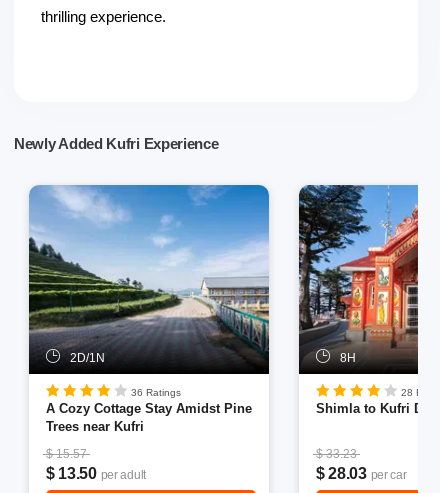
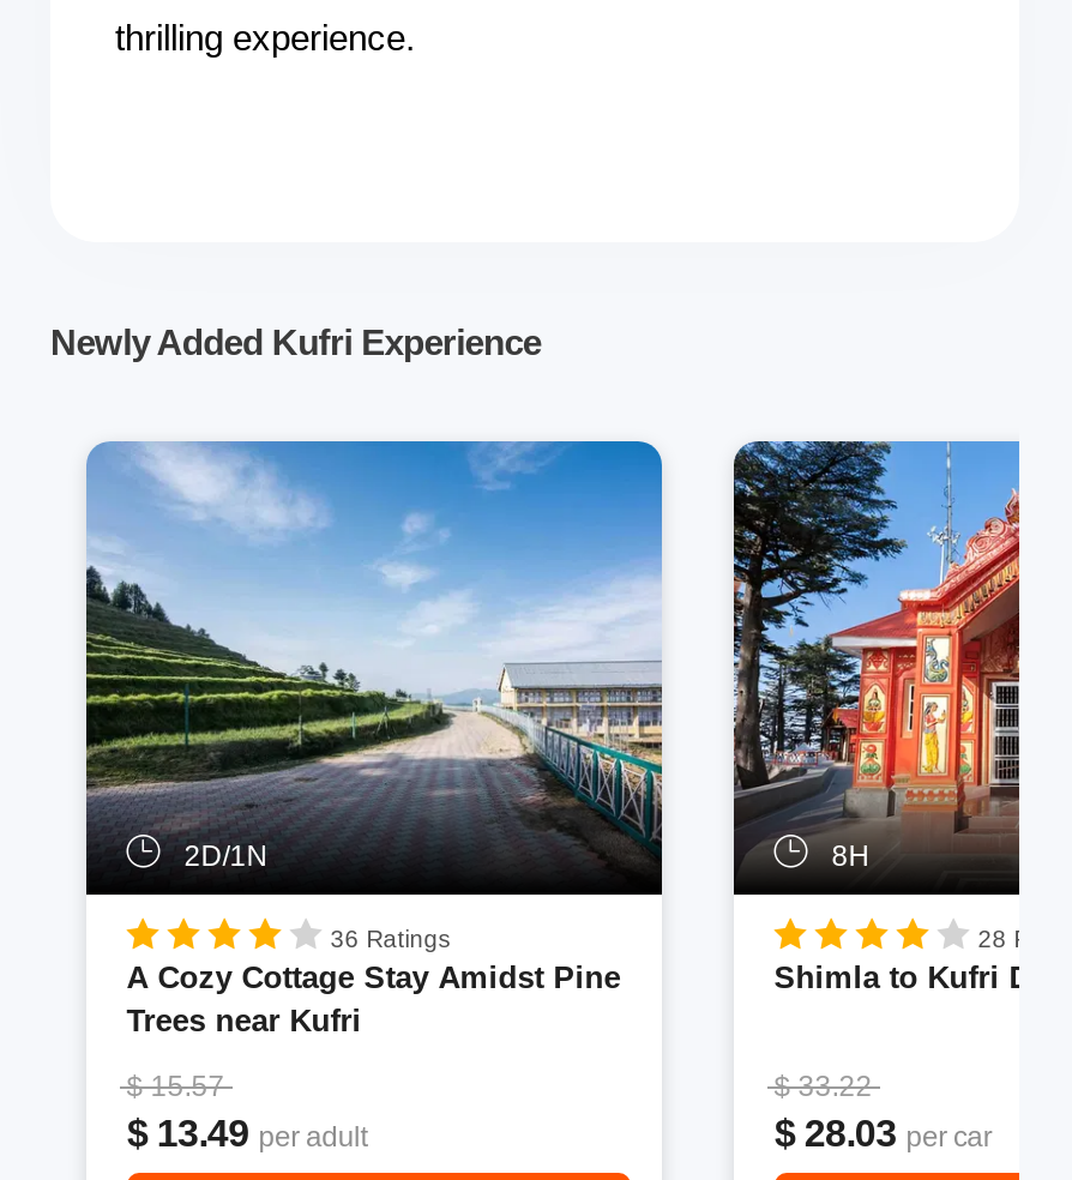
[316,447,357,461] $ 33.23 -> [775,1070,873,1103] $ 33.22
[46,465,146,482] $ 13.50 per adult -> [127,1113,367,1154] $ 13.49 per adult

